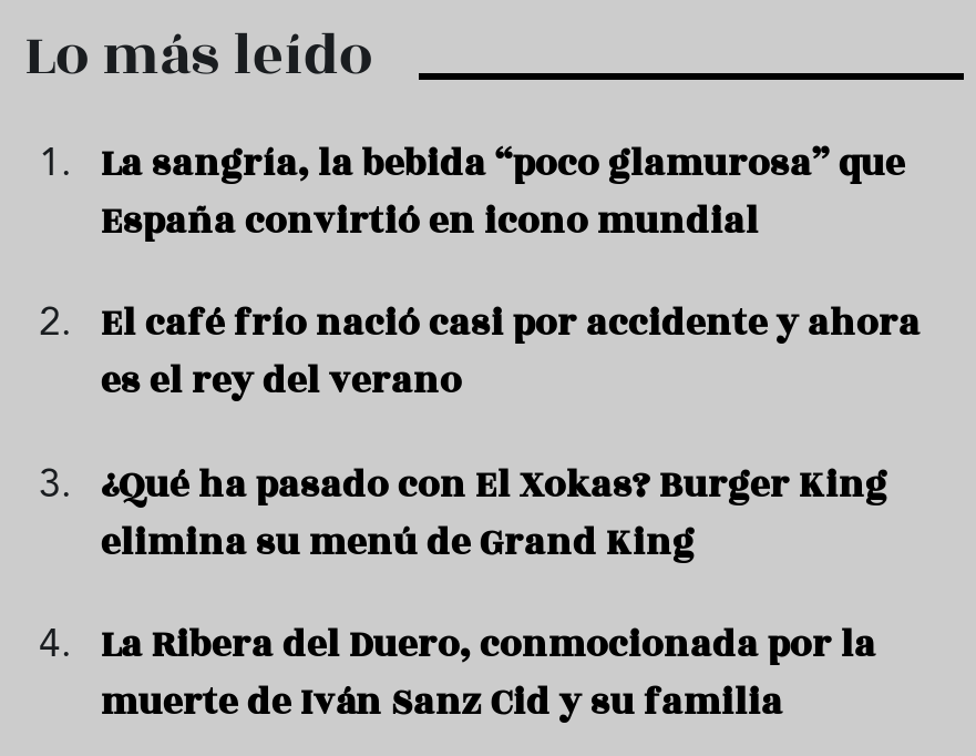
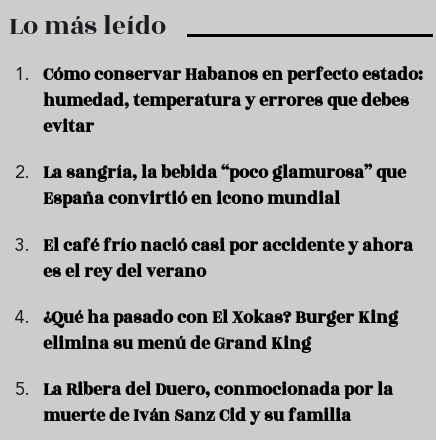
none -> [43,62,423,139] Cómo conservar Habanos en perfecto estado: | humedad, temperatura y errores que debes | evitar

